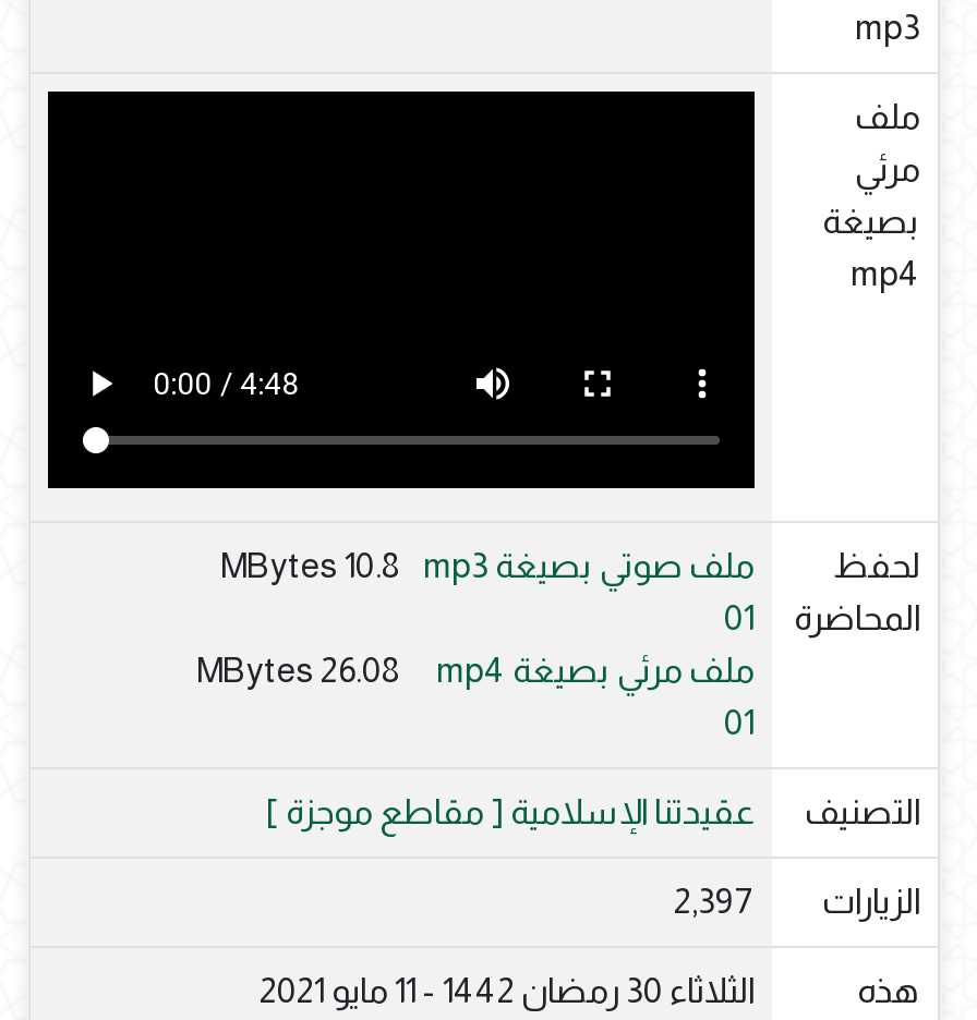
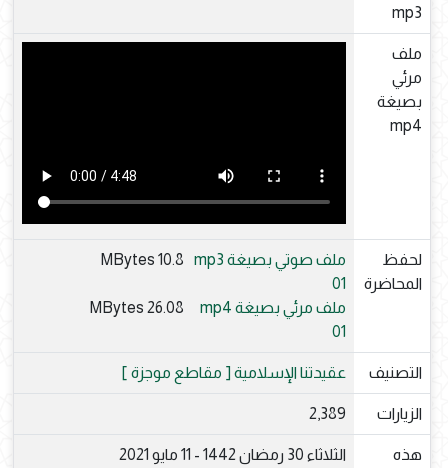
[674,883,920,920] الزيارات 2,397 -> [309,405,422,422] الزيارات 2,389

